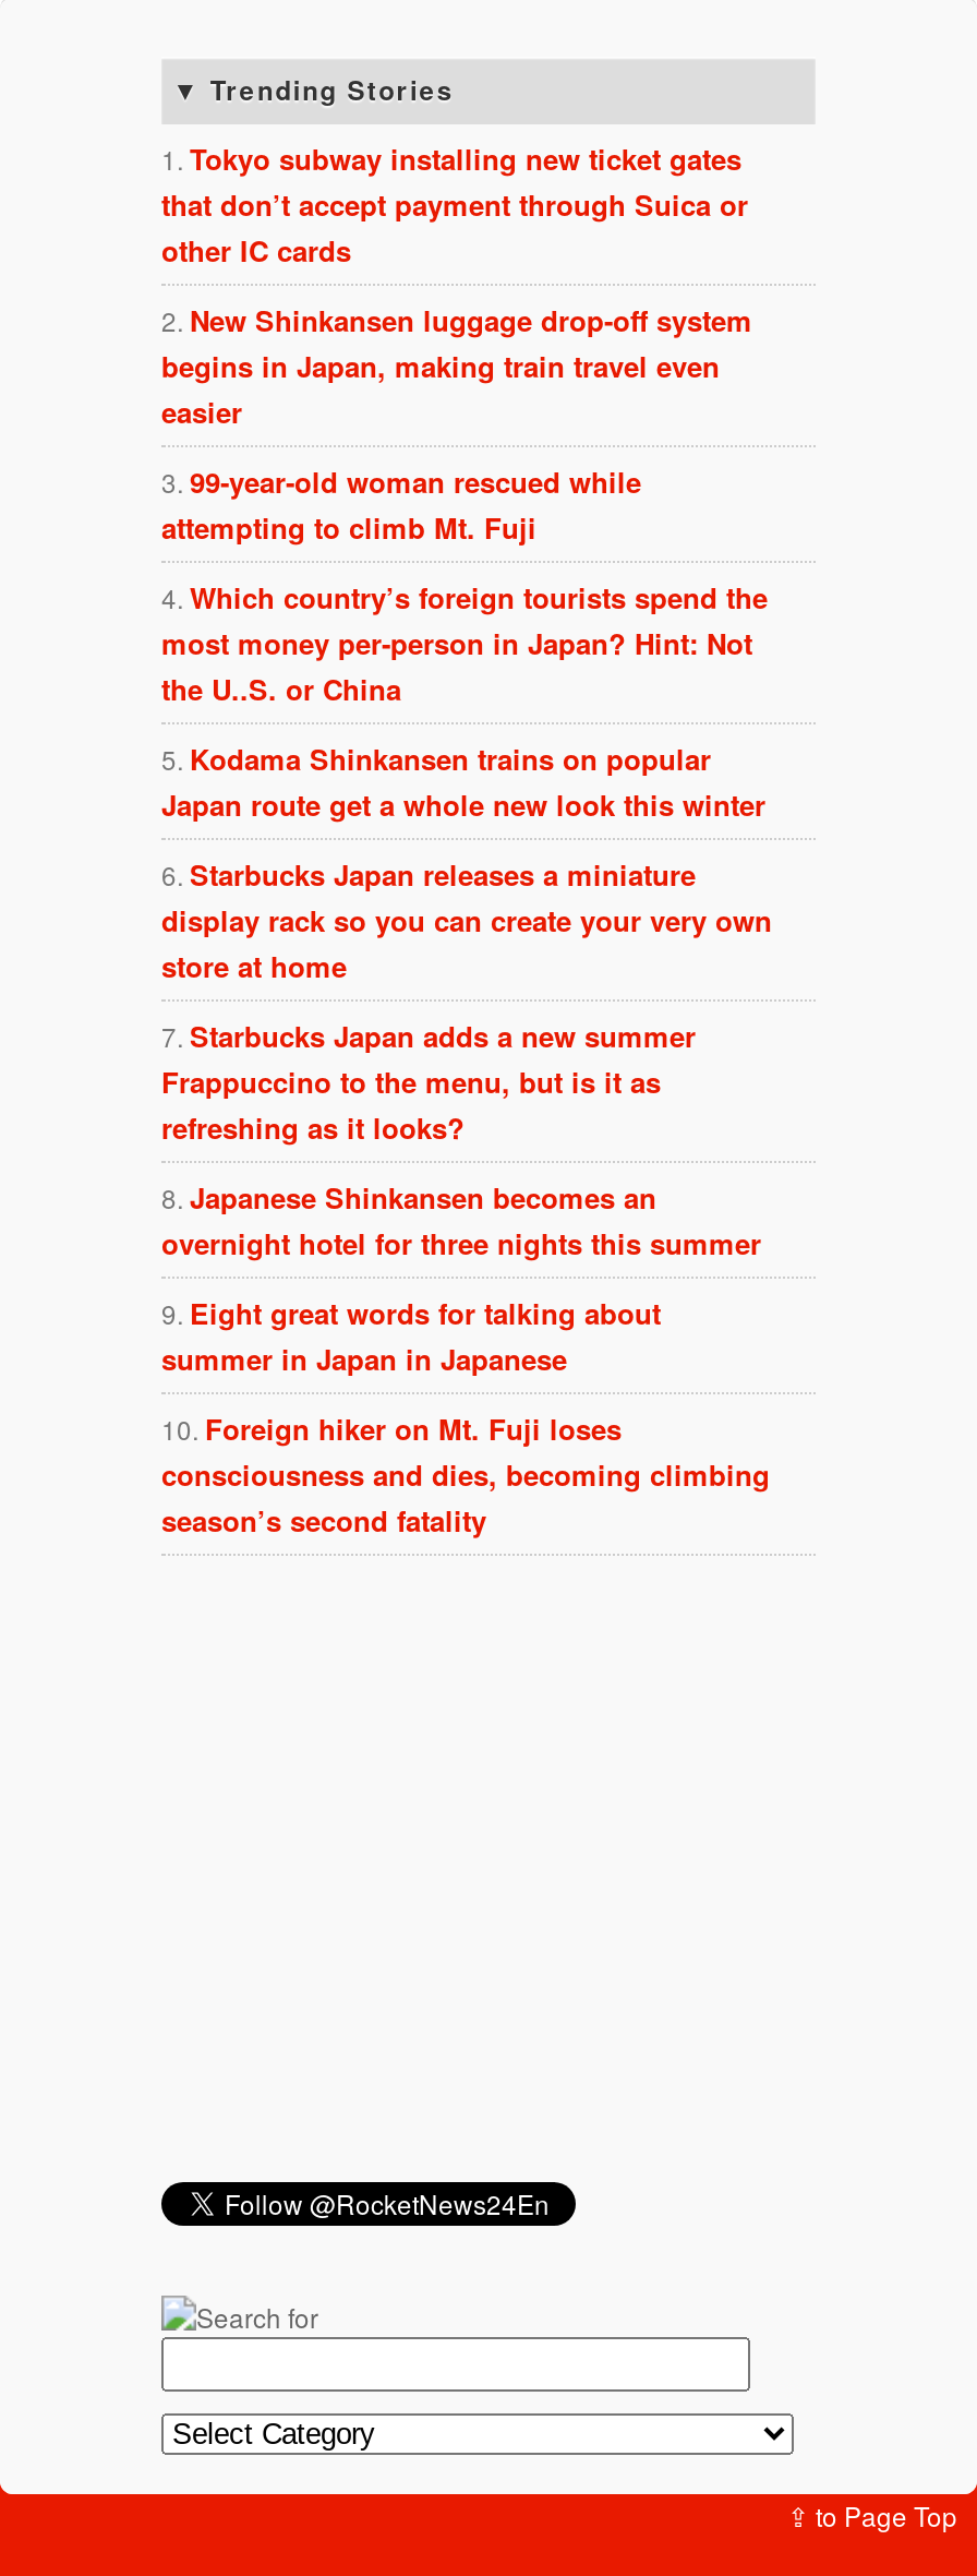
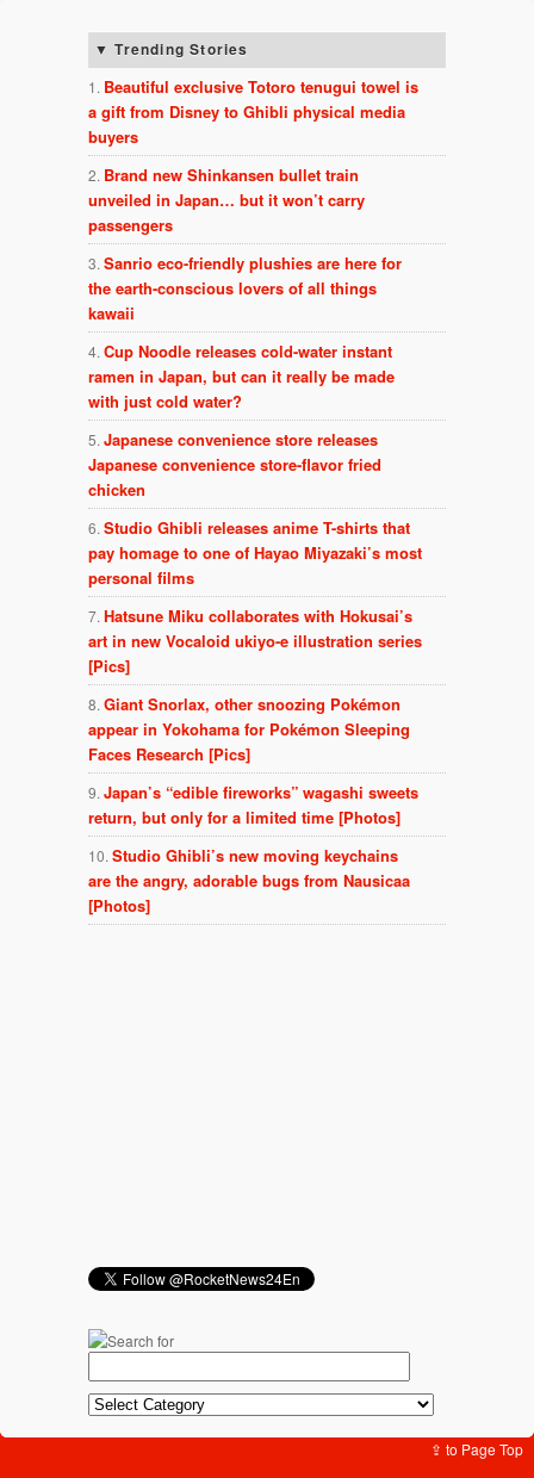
[161,137,748,270] Tokyo subway installing new ticket gates | that don’t accept payment through Suica or | other IC cards -> [88,75,418,147] Beautiful exclusive Totoro tenugui towel is | a gift from Disney to Ghibli physical media | buyers
[161,298,752,431] New Shinkansen luggage drop-off system | begins in Japan, making train travel even | easier -> [88,163,365,236] Brand new Shinkansen bullet train | unveiled in Japan… but it won’t carry | passengers
[161,460,641,547] 99-year-old woman rescued while | attempting to climb Mt. Fuji -> [88,251,402,324] Sanrio eco-friendly plushies are here for | the earth-conscious lovers of all things | kawaii
[161,575,768,709] Which country’s foreign tourists spend the | most money per-person in Japan? Hint: Not | the U..S. or China -> [88,339,395,412] Cup Noodle releases cold-water instant | ramen in Japan, but can it really be made | with just cold water?
[161,737,765,824] Kodama Shinkansen trains on popular | Japan route get a whole new look this winter -> [88,428,381,500] Japanese convenience store releases | Japanese convenience store-flavor fried | chicken
[161,853,772,986] Starbucks Japan releases a miniature | display rack so you can create your very own | store at home -> [88,516,422,588] Studio Ghibli releases anime T-shirts that | pay homage to one of Hayao Miyazaki’s most | personal films
[161,1014,696,1147] Starbucks Japan adds a new summer | Frappuccino to the menu, but is it as | refreshing as it looks? -> [88,604,422,677] Hatsune Miku collaborates with Hokusai’s | art in new Vocaloid ukiyo-e illustration series | [Pics]
[161,1176,761,1263] Japanese Shinkansen becomes an | overnight hotel for three nights this summer -> [88,692,410,765] Giant Snorlax, other snoozing Pokémon | appear in Yokohama for Pokémon Sleeping | Faces Research [Pics]
[161,1291,661,1378] Eight great words for talking about | summer in Japan in Japanese -> [88,780,418,828] Japan’s “edible fireworks” wagashi sweets | return, but only for a limited time [Photos]
[161,1407,770,1540] Foreign hiker on Mt. Fuji loses | consciousness and dies, becoming climbing | season’s second fatality -> [88,844,410,916] Studio Ghibli’s new moving keychains | are the angry, adorable bugs from Nausicaa | [Photos]

